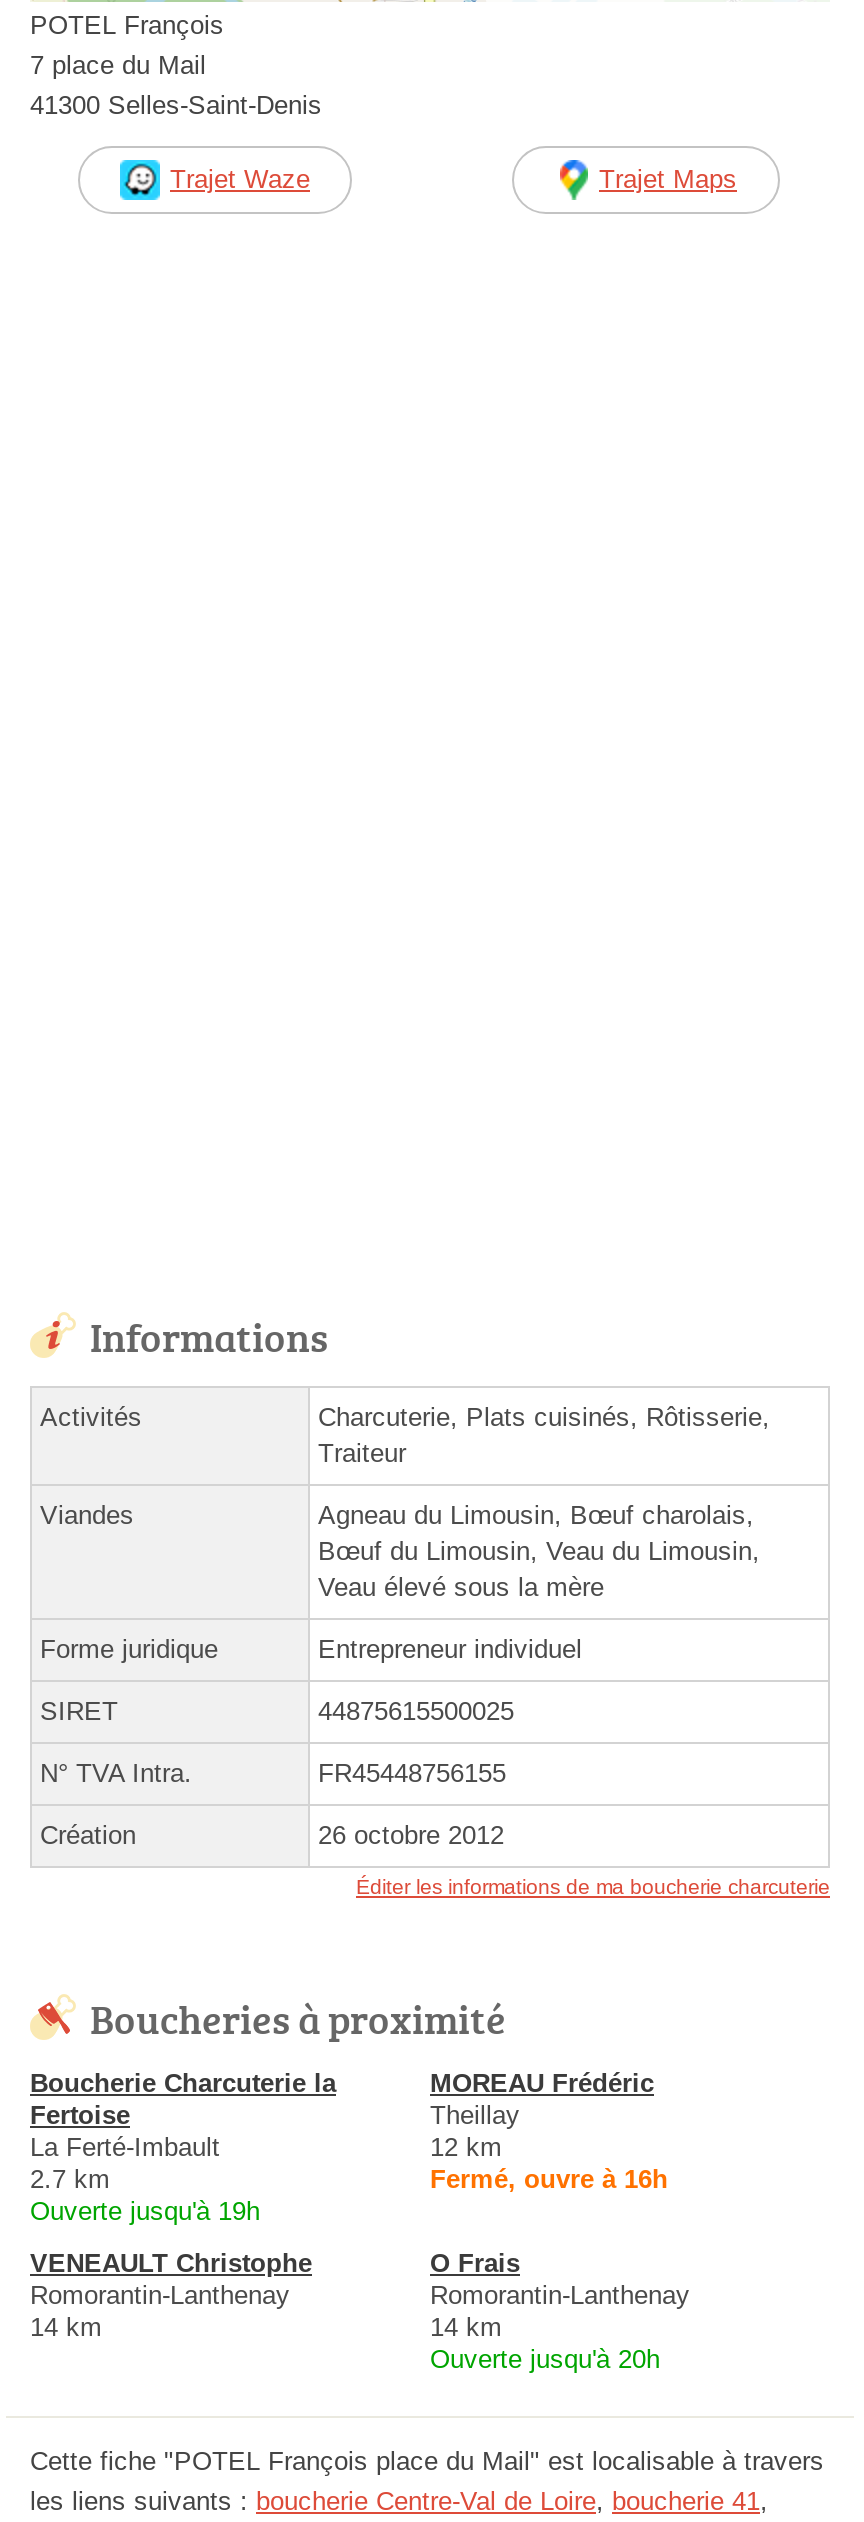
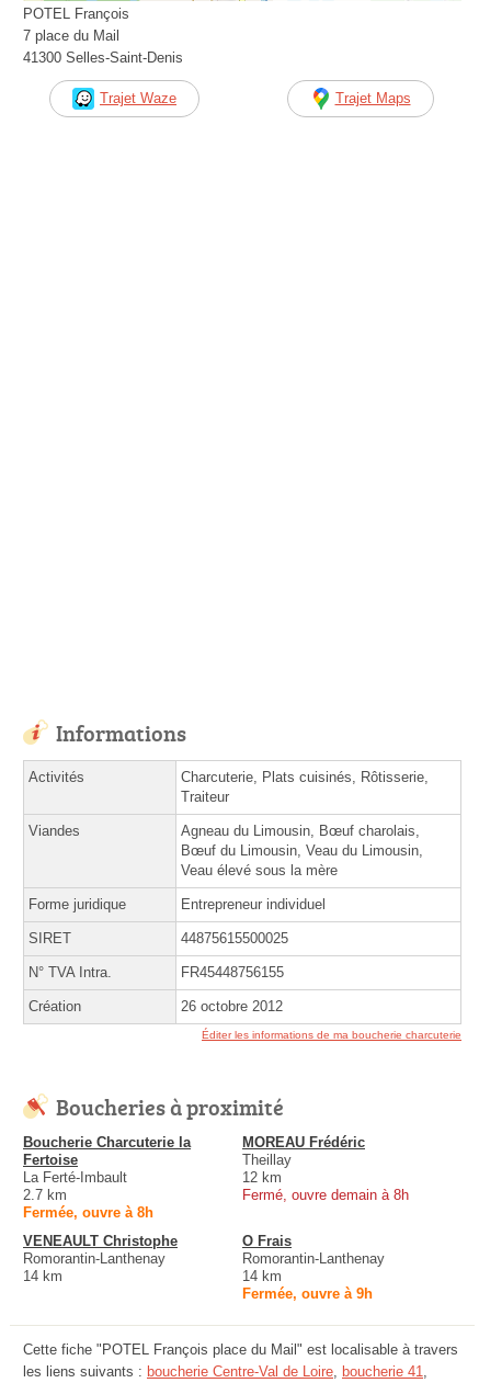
[430,2164,668,2194] Fermé, ouvre à 16h -> [242,1186,409,1203] Fermé, ouvre demain à 8h
[30,2196,260,2226] Ouverte jusqu'à 19h -> [23,1204,153,1220] Fermée, ouvre à 8h
[430,2344,660,2374] Ouverte jusqu'à 20h -> [242,1285,373,1302] Fermée, ouvre à 9h

